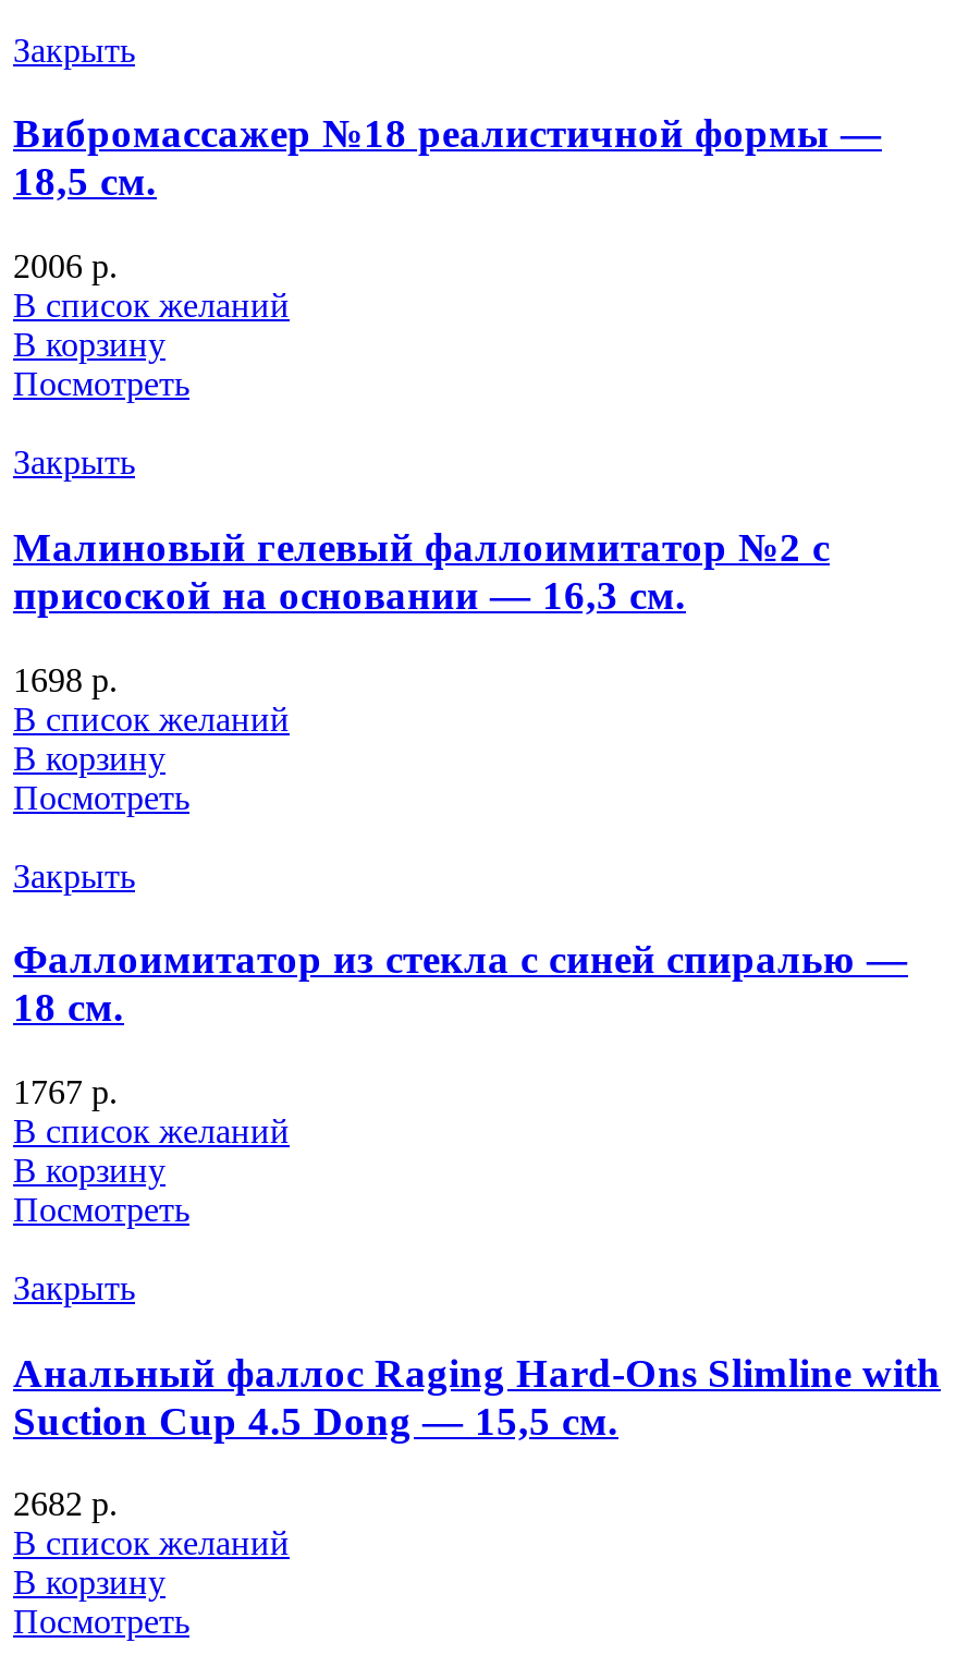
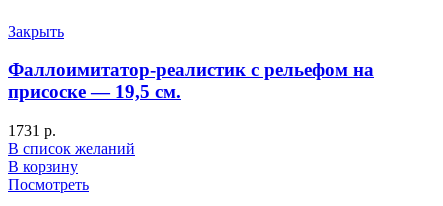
[13,111,941,1523] Вибромассажер №18 реалистичной формы — | 18,5 см. | 2006 р. | В список желаний | В корзину | Посмотреть | Закрыть | Малиновый гелевый фаллоимитатор №2 с | присоской на основании — 16,3 см. | 1698 р. | В список желаний | В корзину | Посмотреть | Закрыть | Фаллоимитатор из стекла с синей спиралью — | 18 см. | 1767 р. | В список желаний | В корзину | Посмотреть | Закрыть | Анальный фаллос Raging Hard-Ons Slimline with | Suction Cup 4.5 Dong — 15,5 см. | 2682 р. -> [8,59,374,139] Фаллоимитатор-реалистик с рельефом на | присоске — 19,5 см. | 1731 р.

